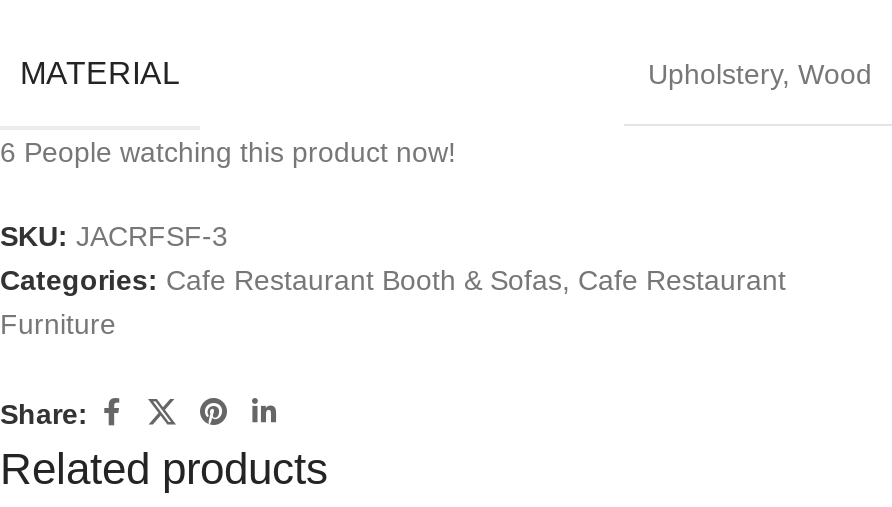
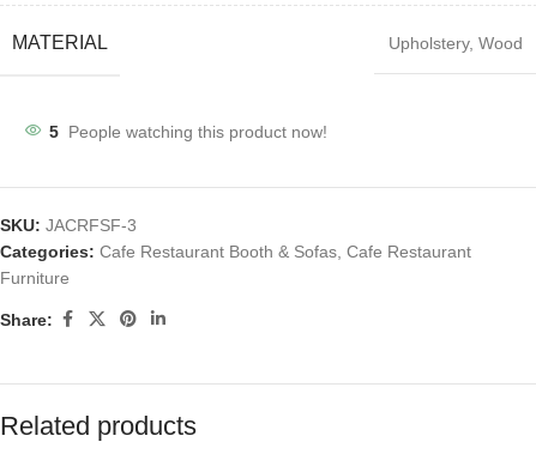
[0,137,456,169] 6 People watching this product now! -> [49,123,327,142] 5 People watching this product now!

